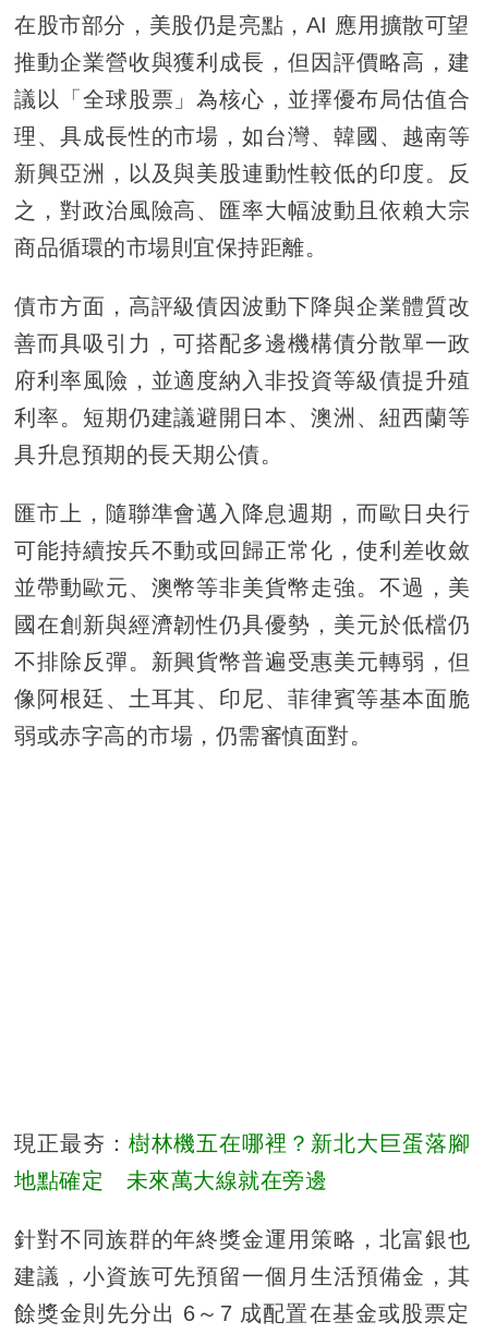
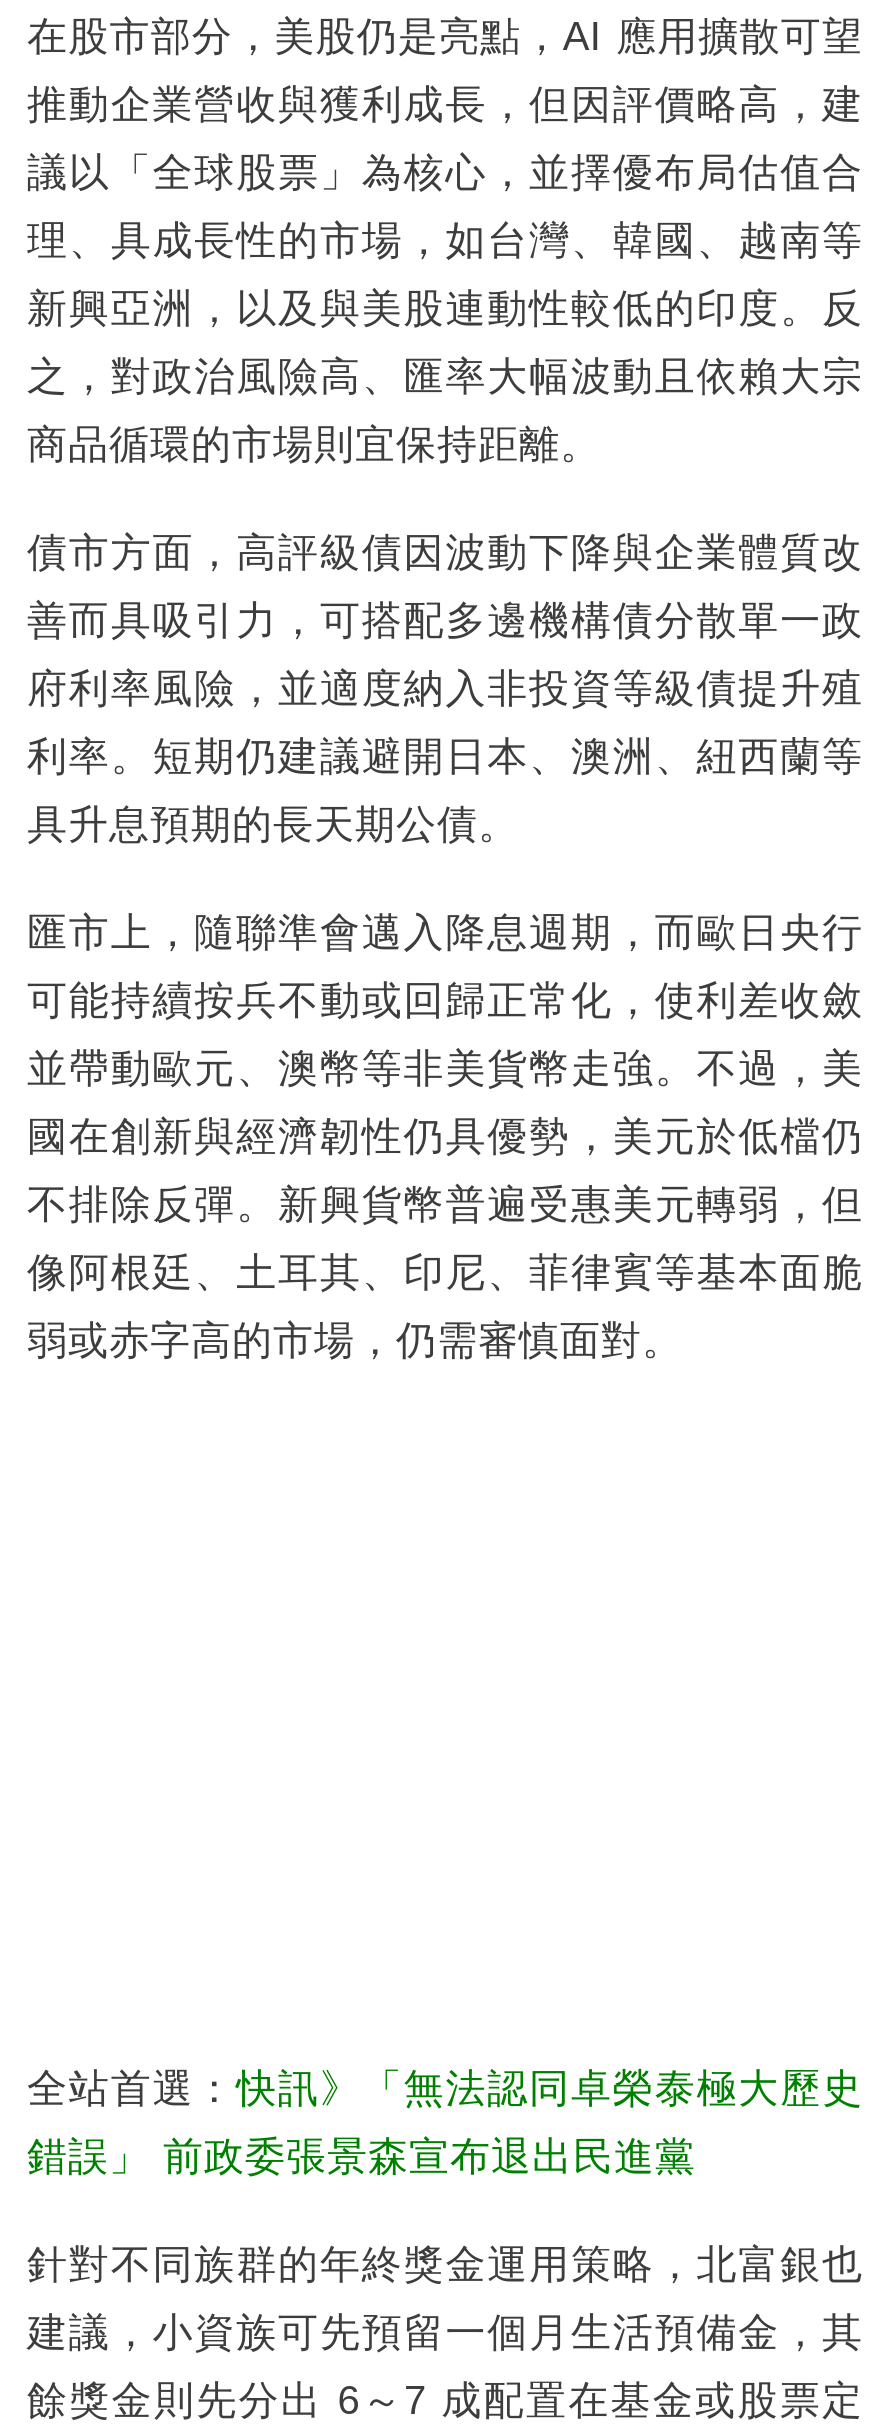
[14,1131,470,1155] 現正最夯：樹林機五在哪裡？新北大巨蛋落腳 -> [27,2065,863,2109] 全站首選：快訊》「無法認同卓榮泰極大歷史
[14,1168,327,1192] 地點確定 未來萬大線就在旁邊 -> [27,2133,696,2177] 錯誤」 前政委張景森宣布退出民進黨

